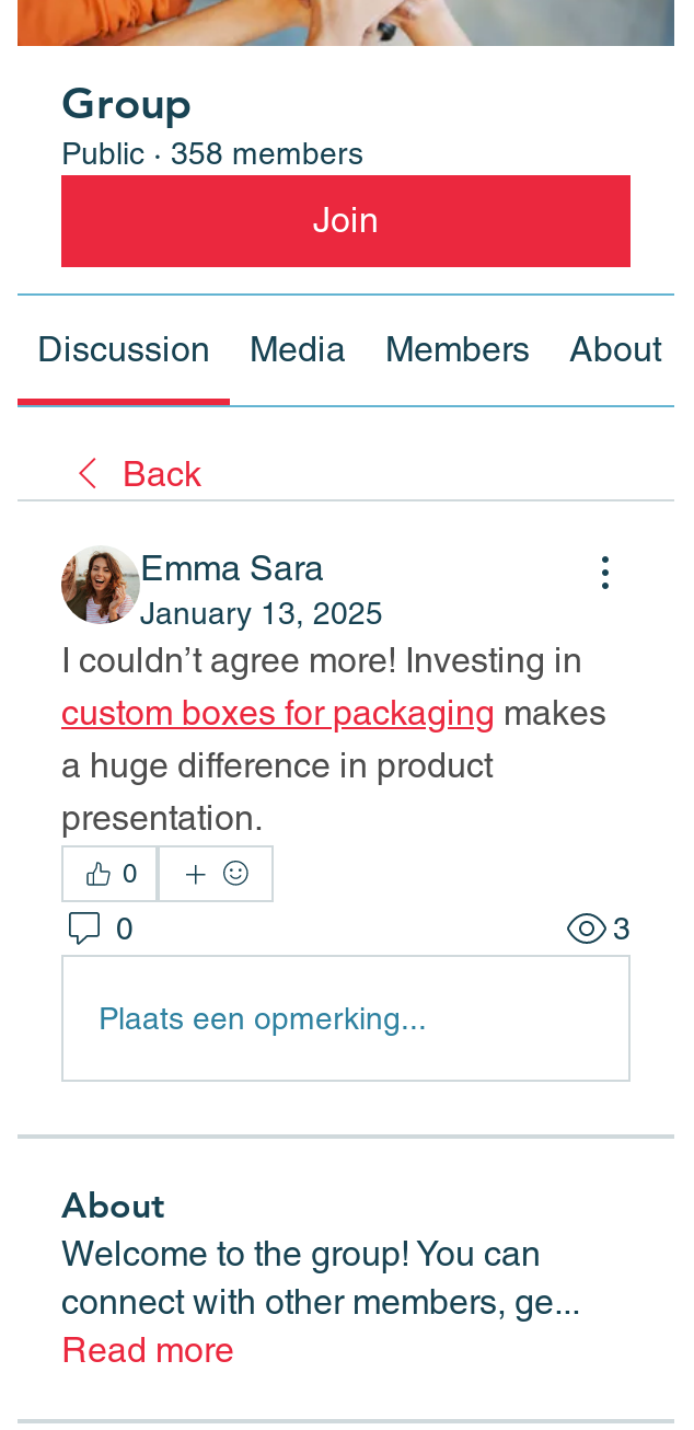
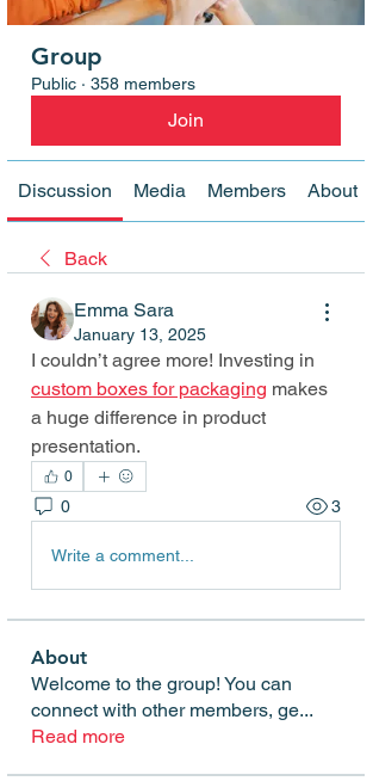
[99,1000,427,1035] Plaats een opmerking... -> [51,545,194,564] Write a comment...

